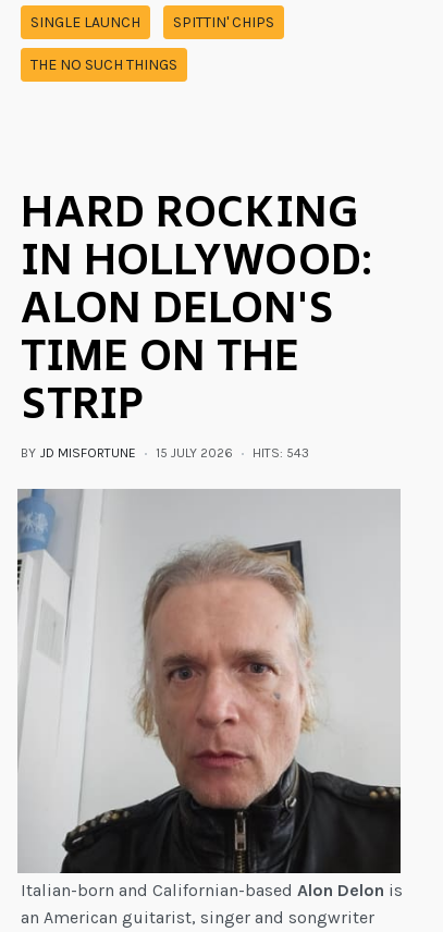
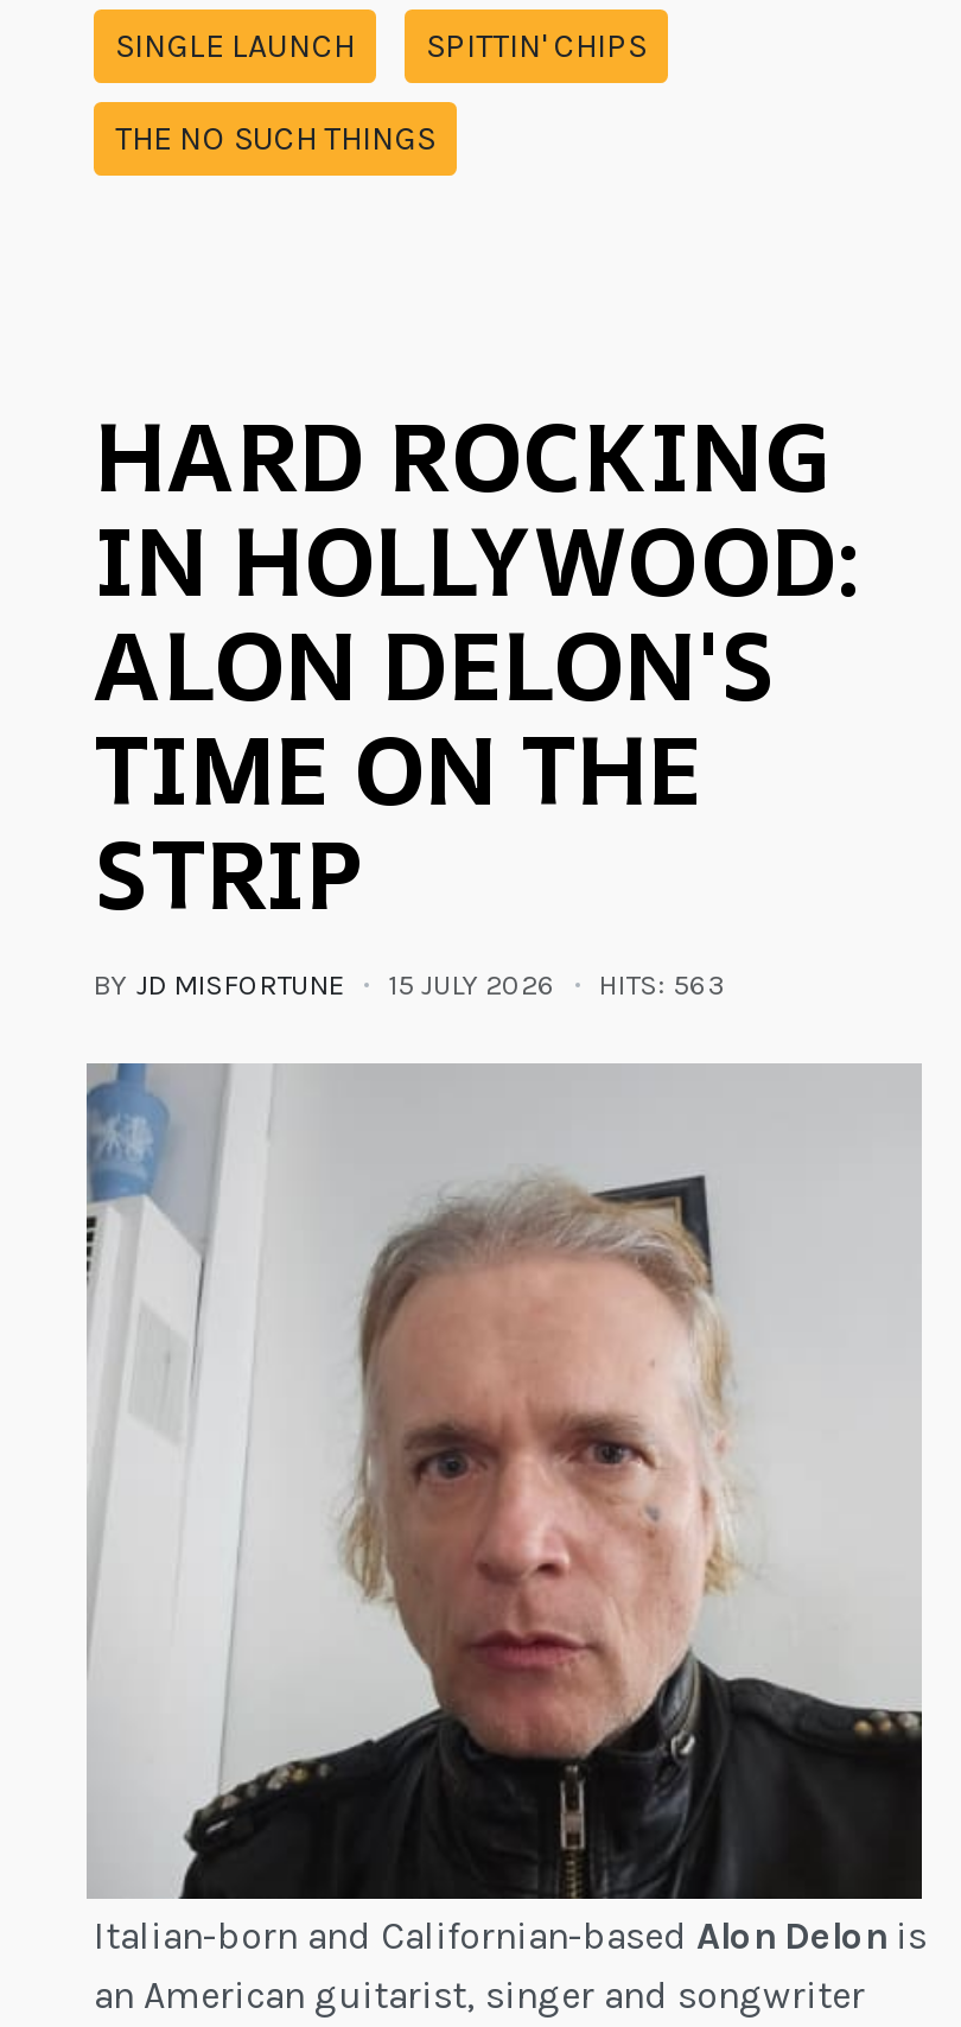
[21,446,309,461] BY JD MISFORTUNE 15 JULY 2026 HITS: 543 -> [94,967,725,1000] BY JD MISFORTUNE 15 JULY 2026 HITS: 563

